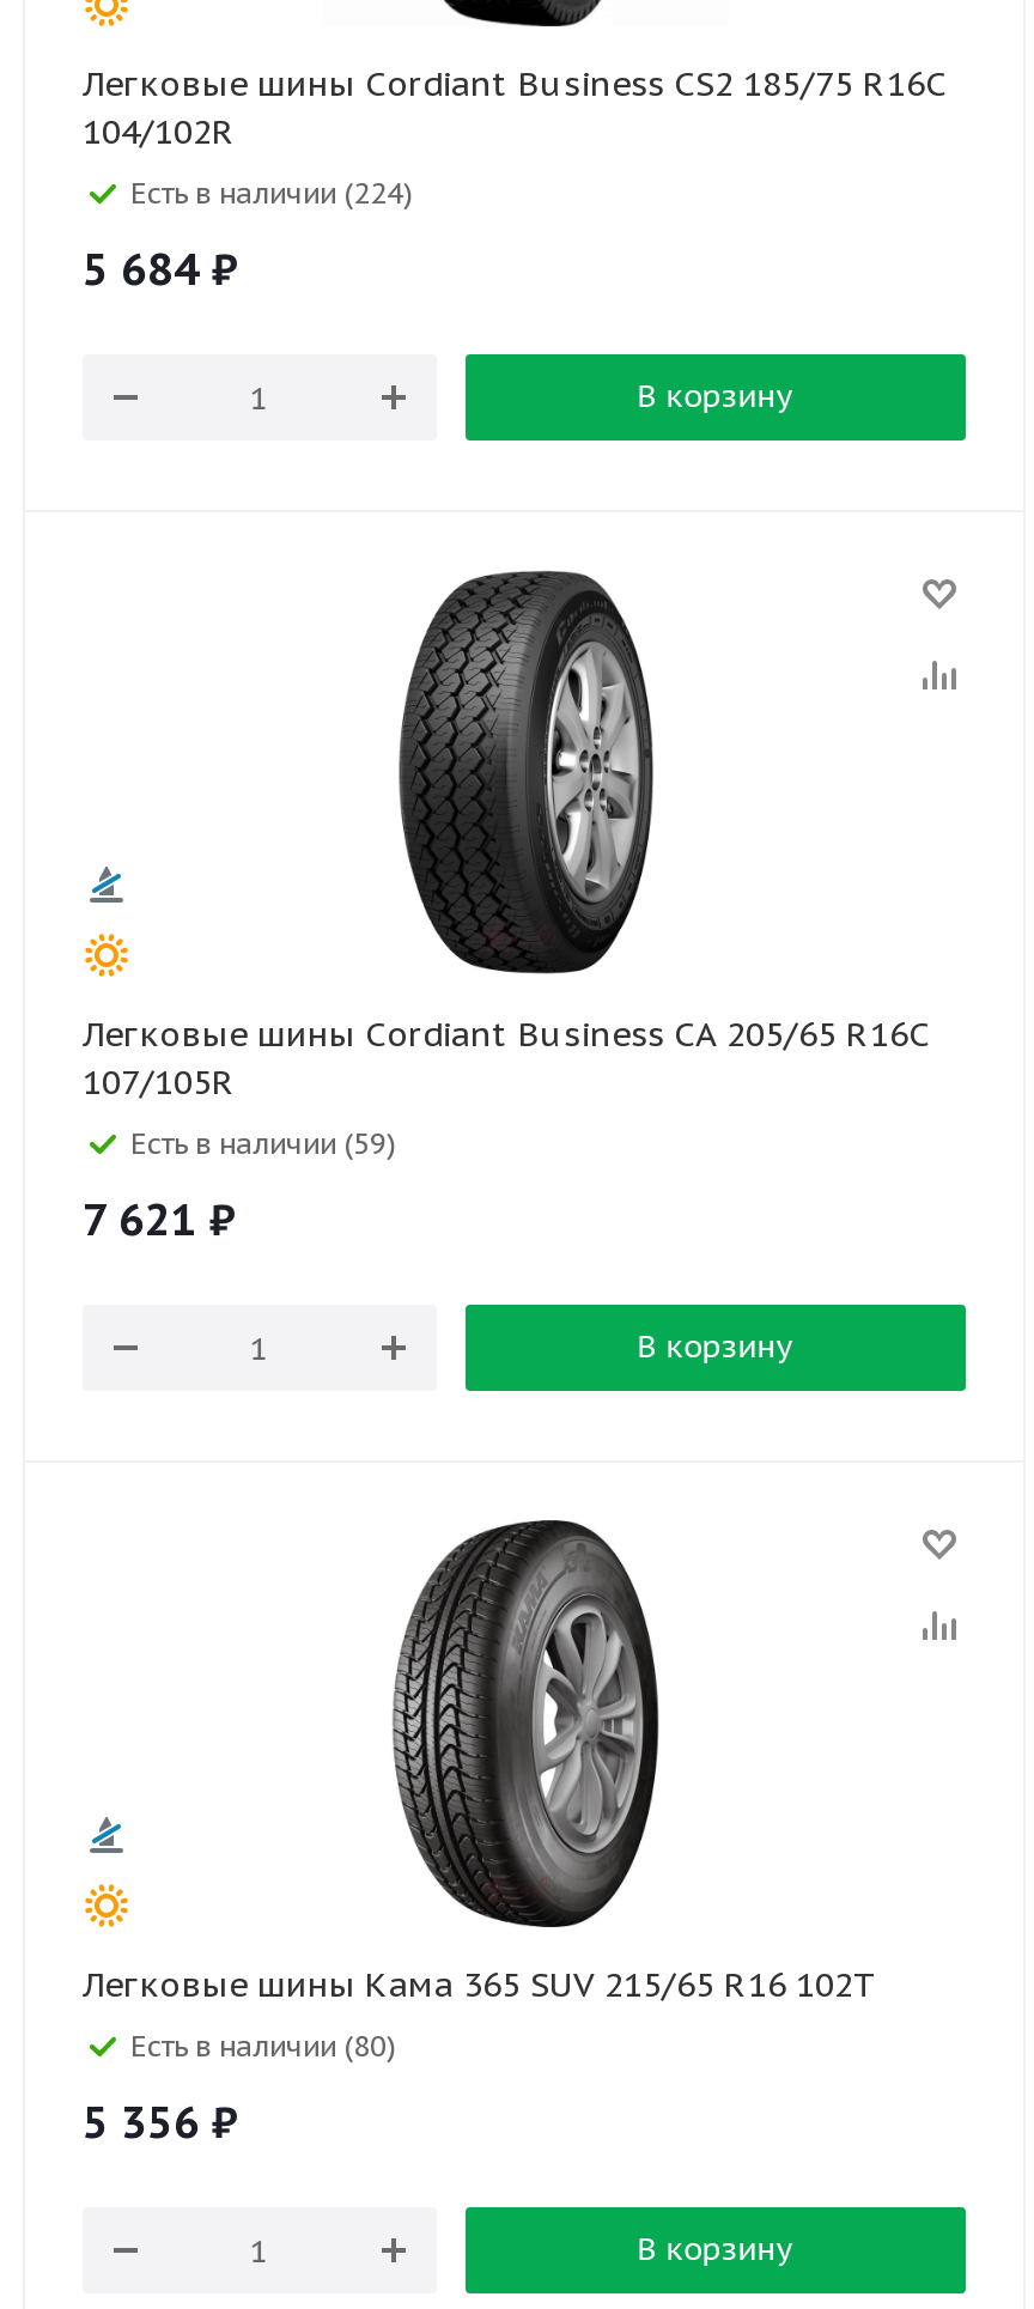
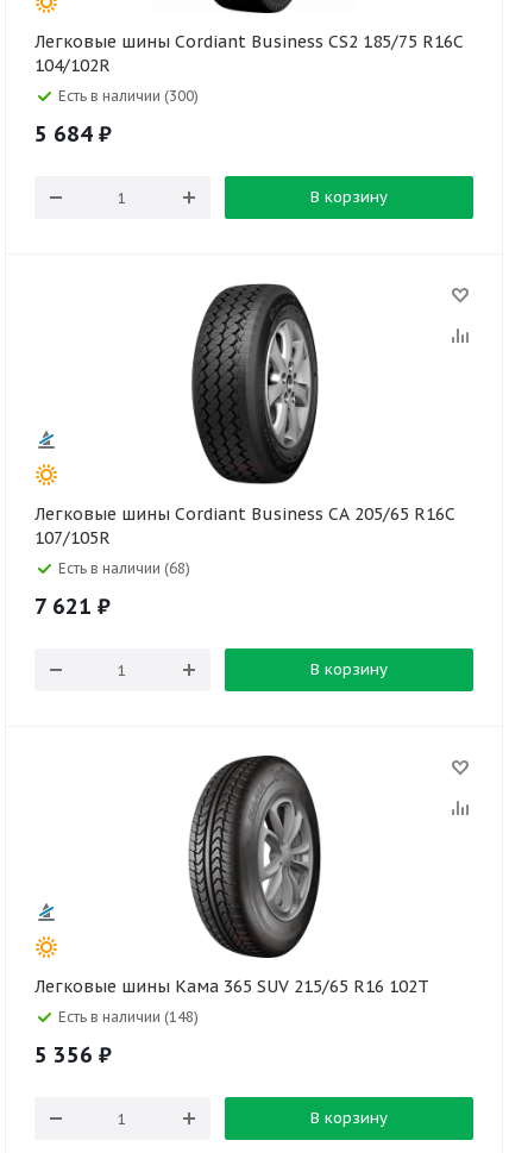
[130,175,413,211] Есть в наличии (224) -> [58,87,199,105] Есть в наличии (300)
[130,1125,396,1161] Есть в наличии (59) -> [58,559,190,577] Есть в наличии (68)
[130,2028,396,2064] Есть в наличии (80) -> [58,1008,199,1026] Есть в наличии (148)

